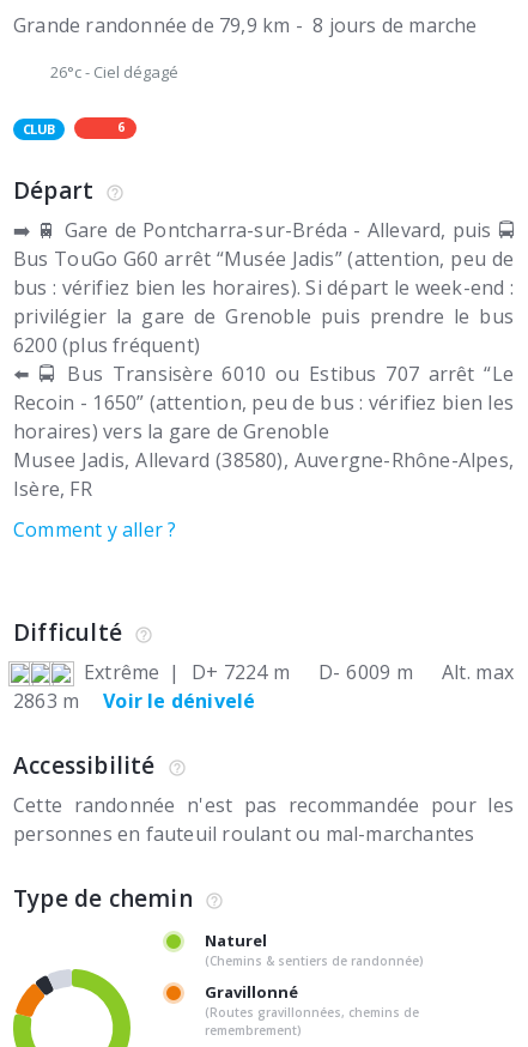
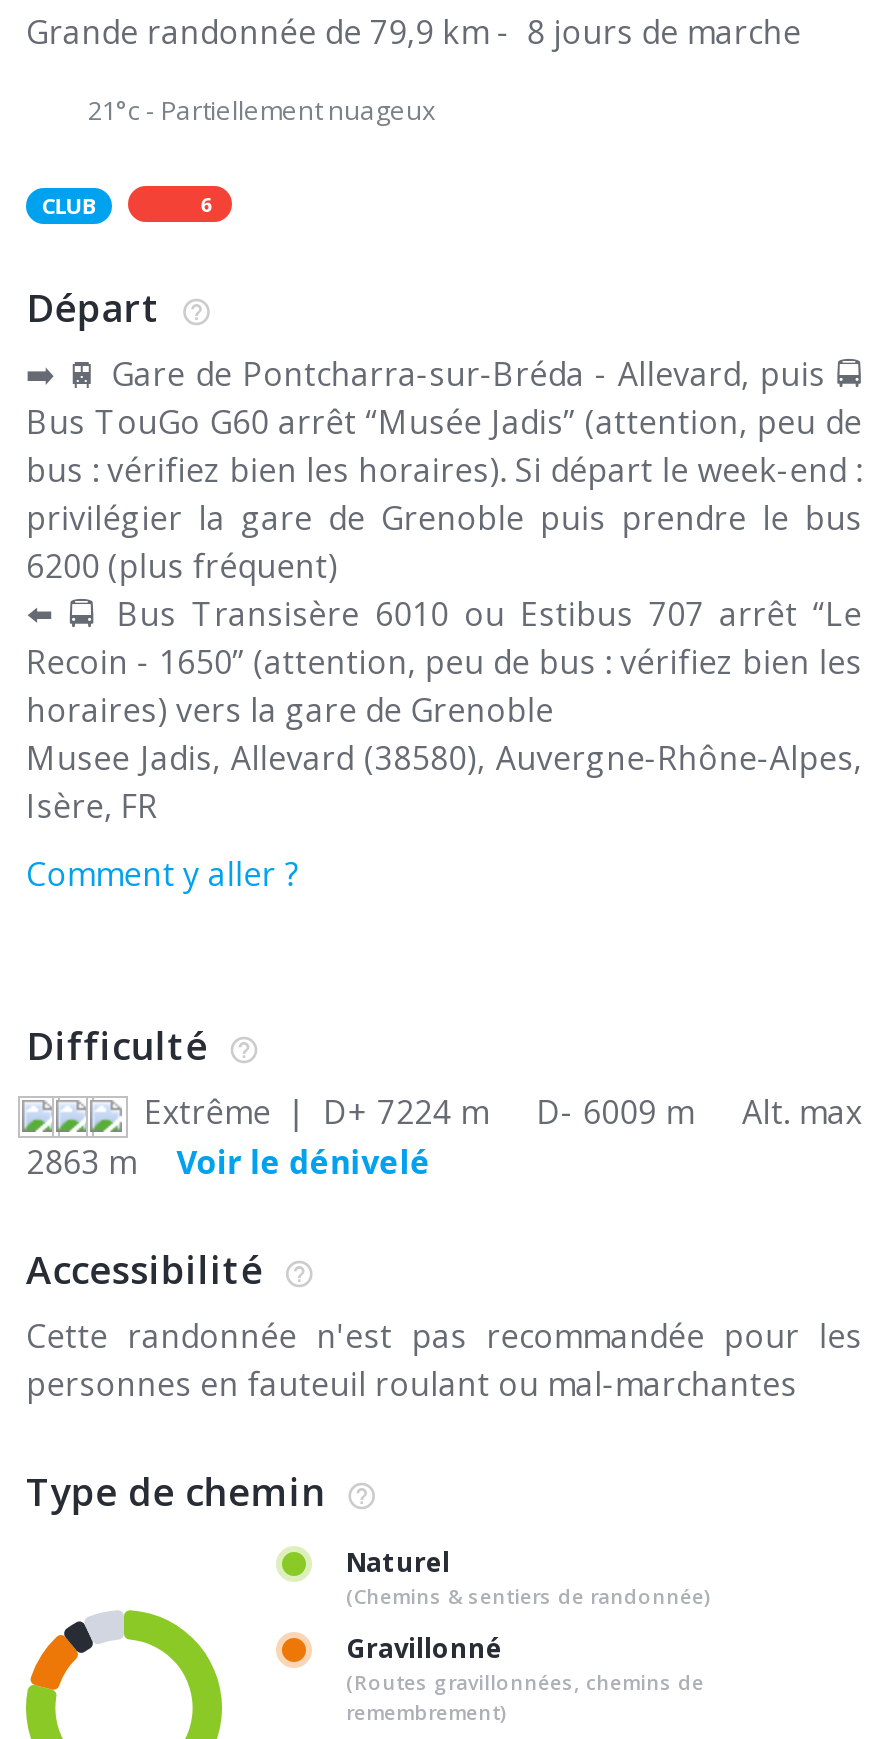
[50,61,178,83] 26°c - Ciel dégagé -> [88,93,436,129] 21°c - Partiellement nuageux

